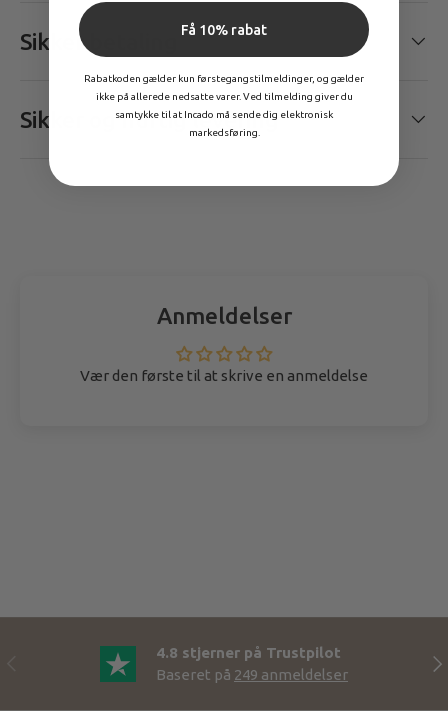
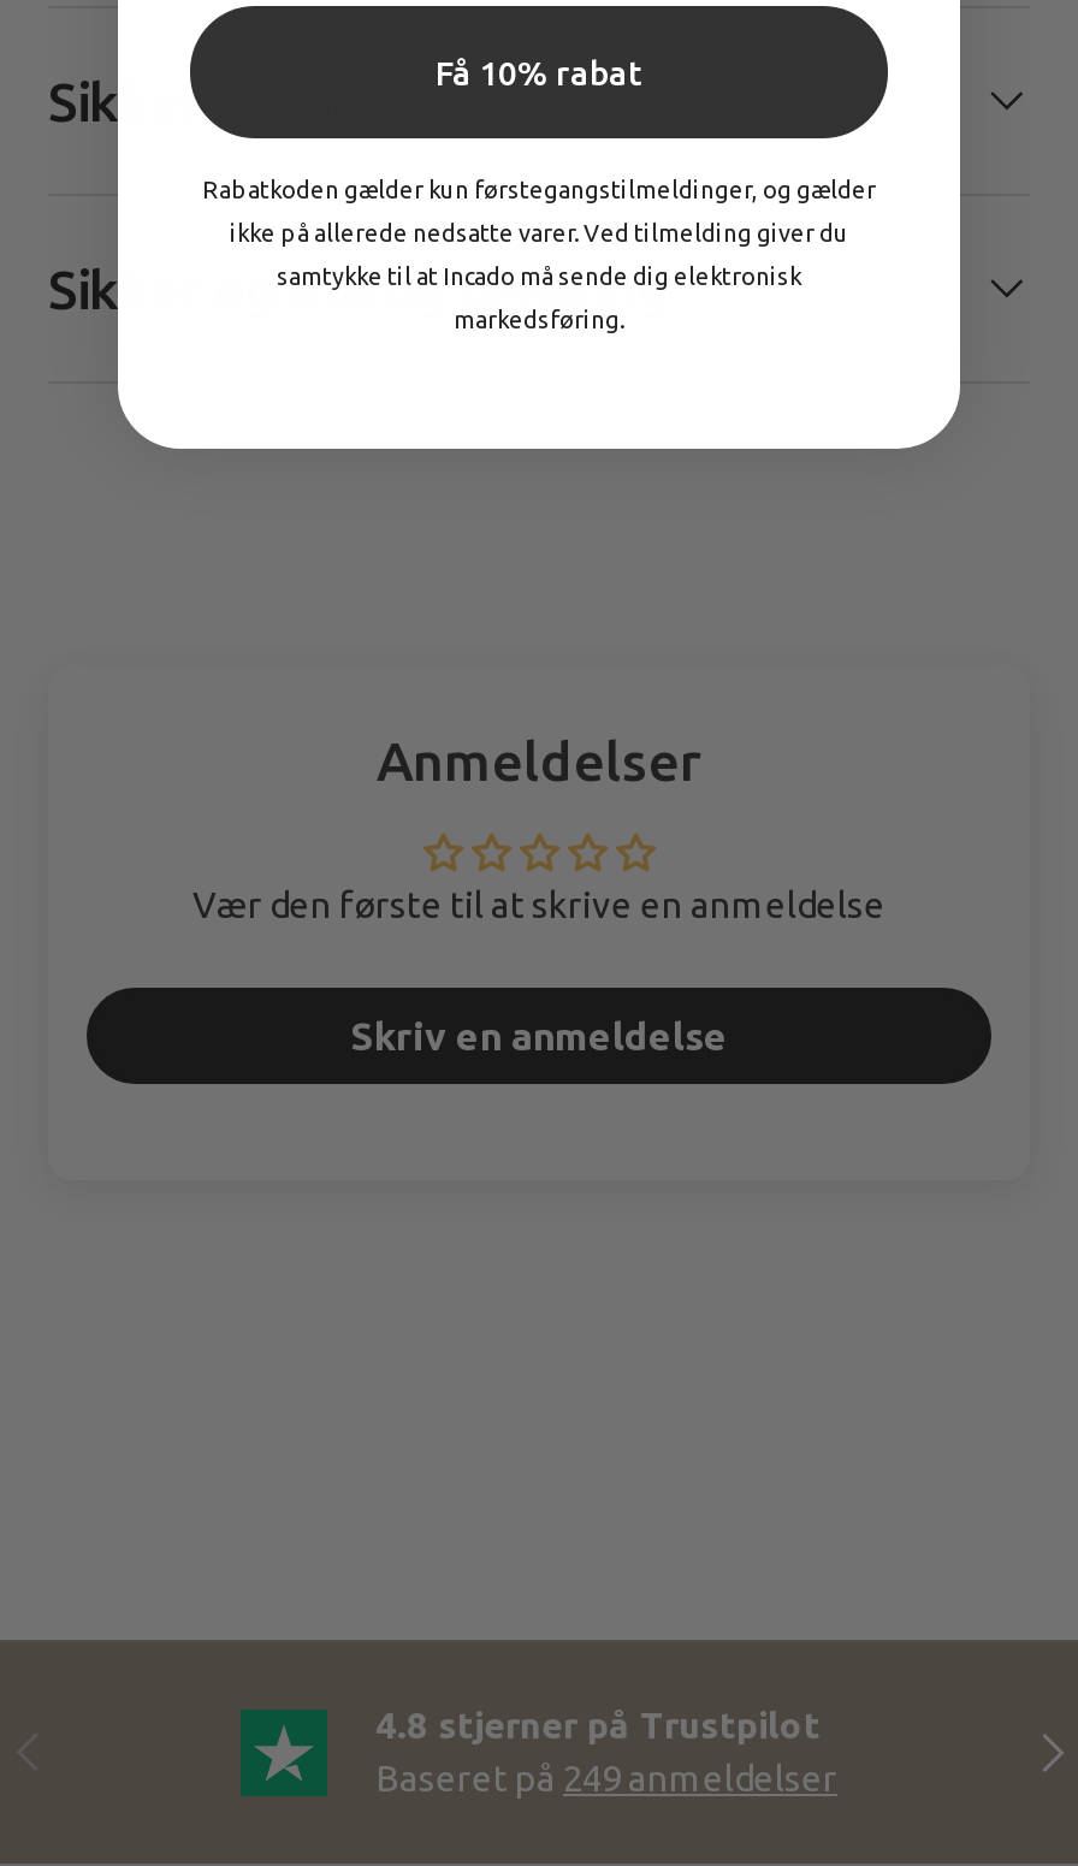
none -> [350,1013,728,1057] Skriv en anmeldelse

